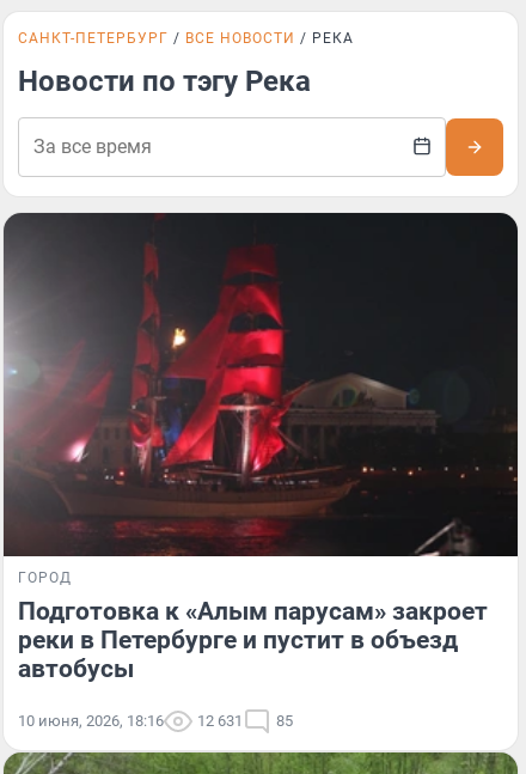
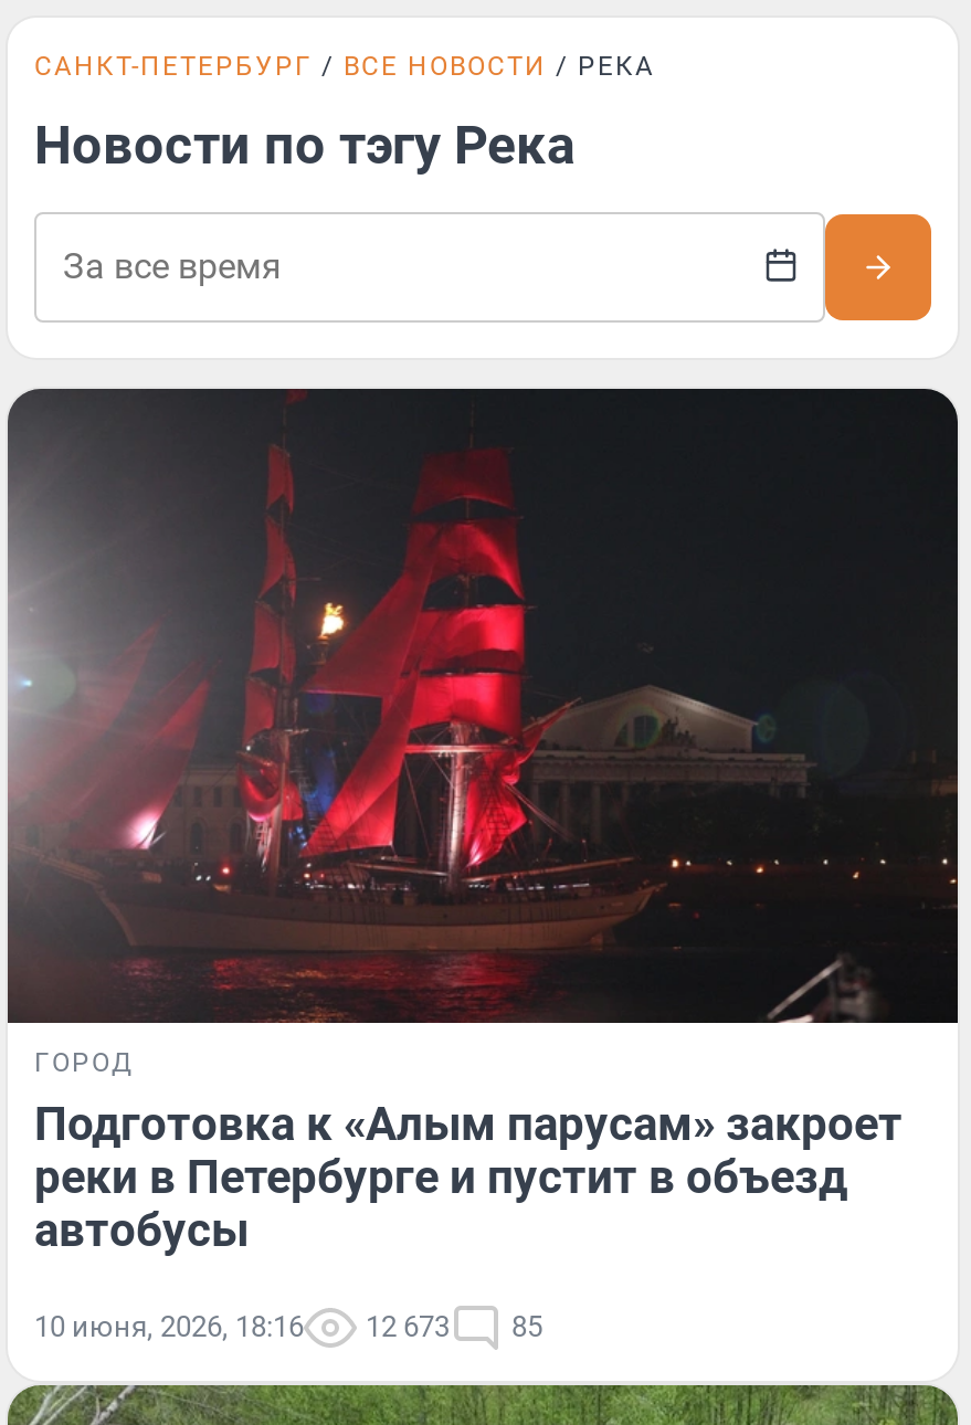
[18,711,293,729] 10 июня, 2026, 18:16 12 631 85 -> [34,1309,542,1343] 10 июня, 2026, 18:16 12 673 85

